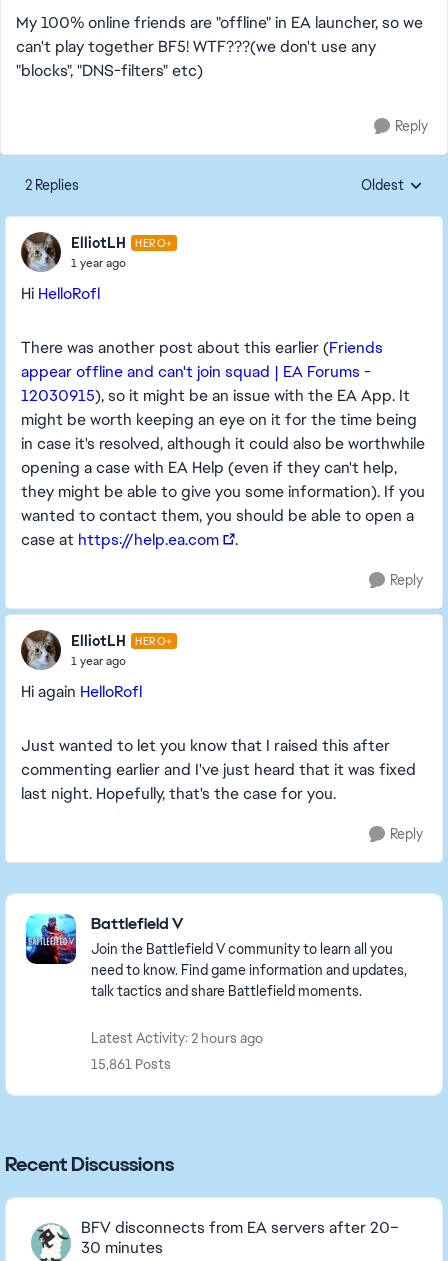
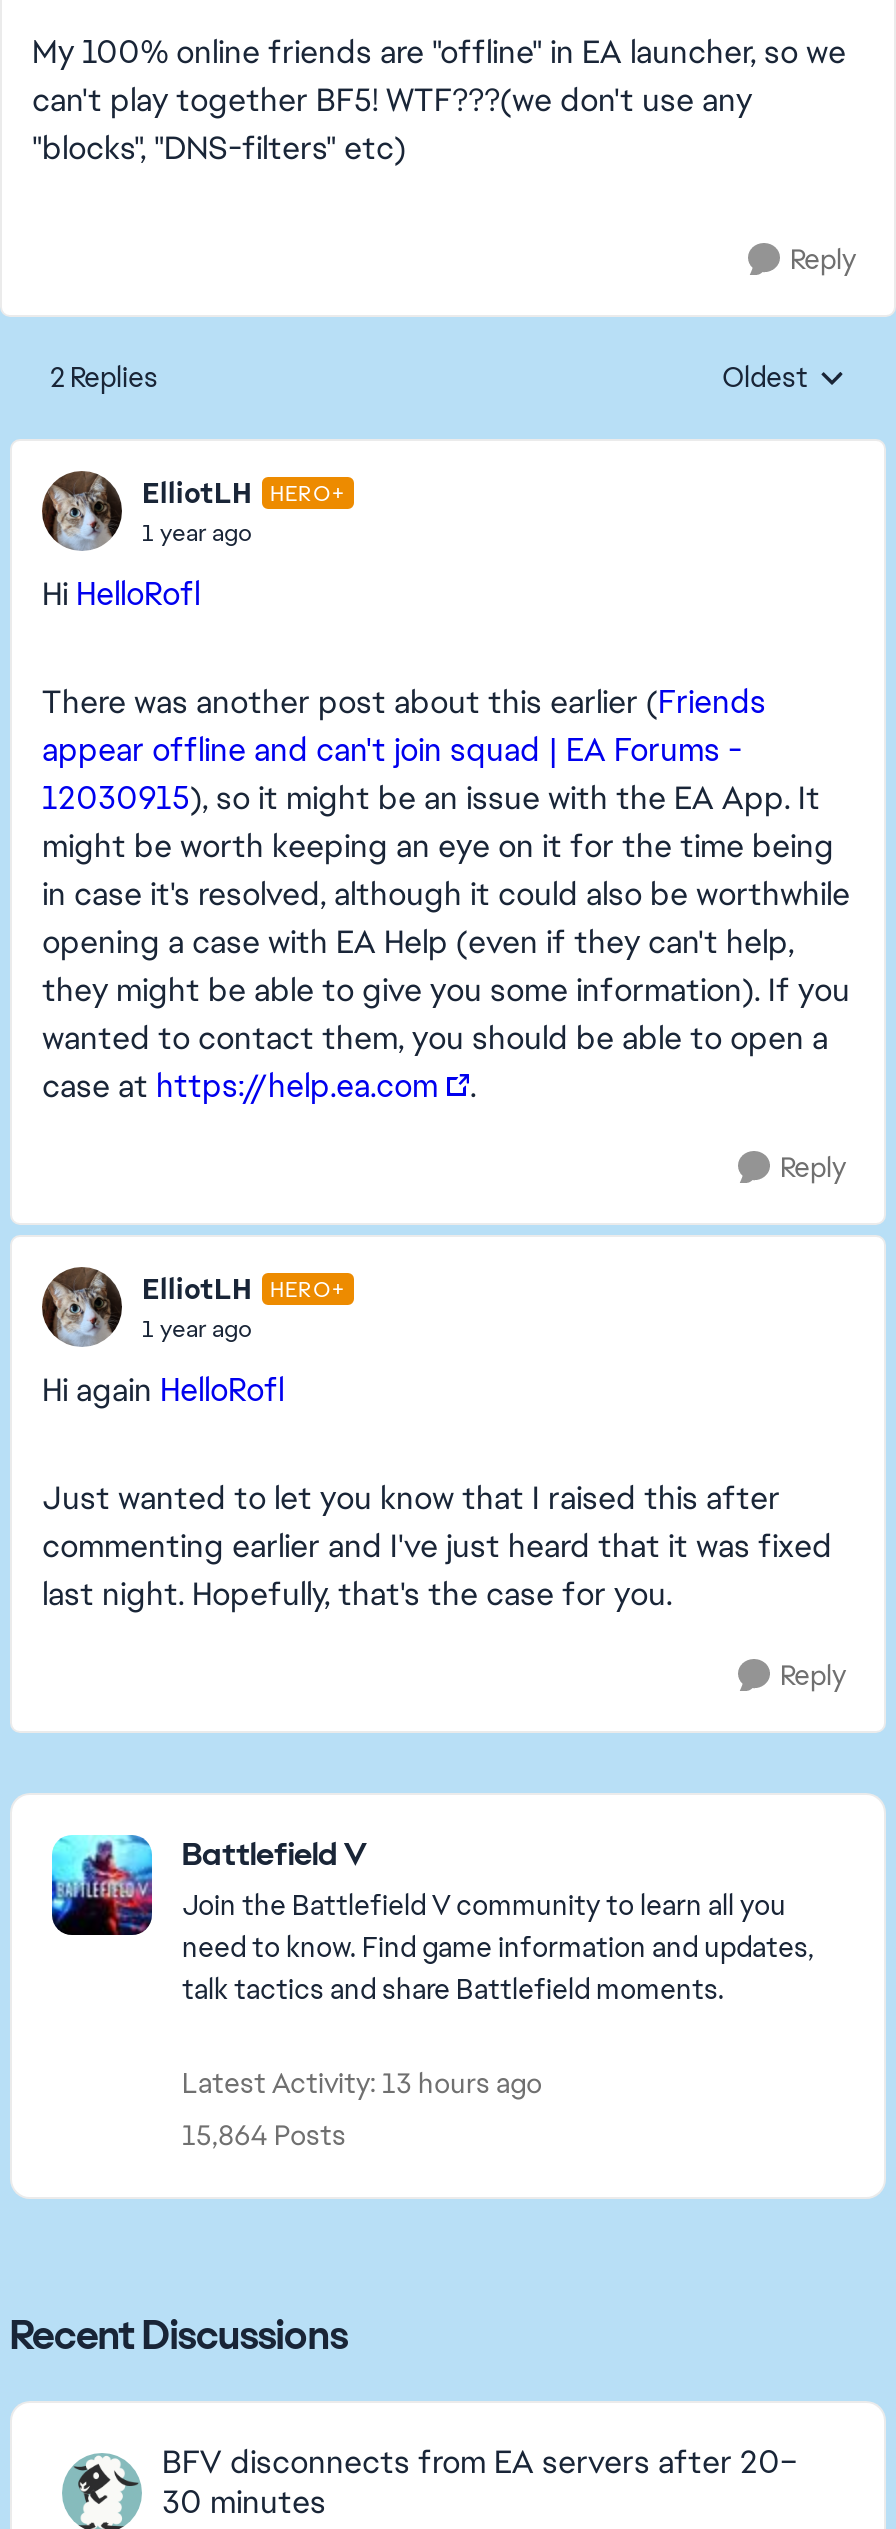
[91,1029,263,1047] Latest Activity: 2 hours ago -> [182,2065,542,2101] Latest Activity: 13 hours ago
[91,1055,171,1073] 15,861 Posts -> [182,2117,346,2153] 15,864 Posts

